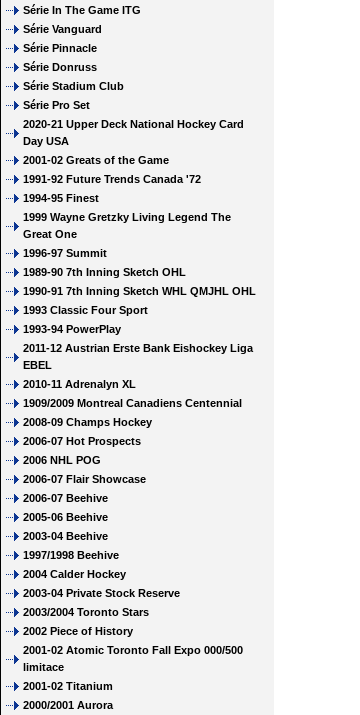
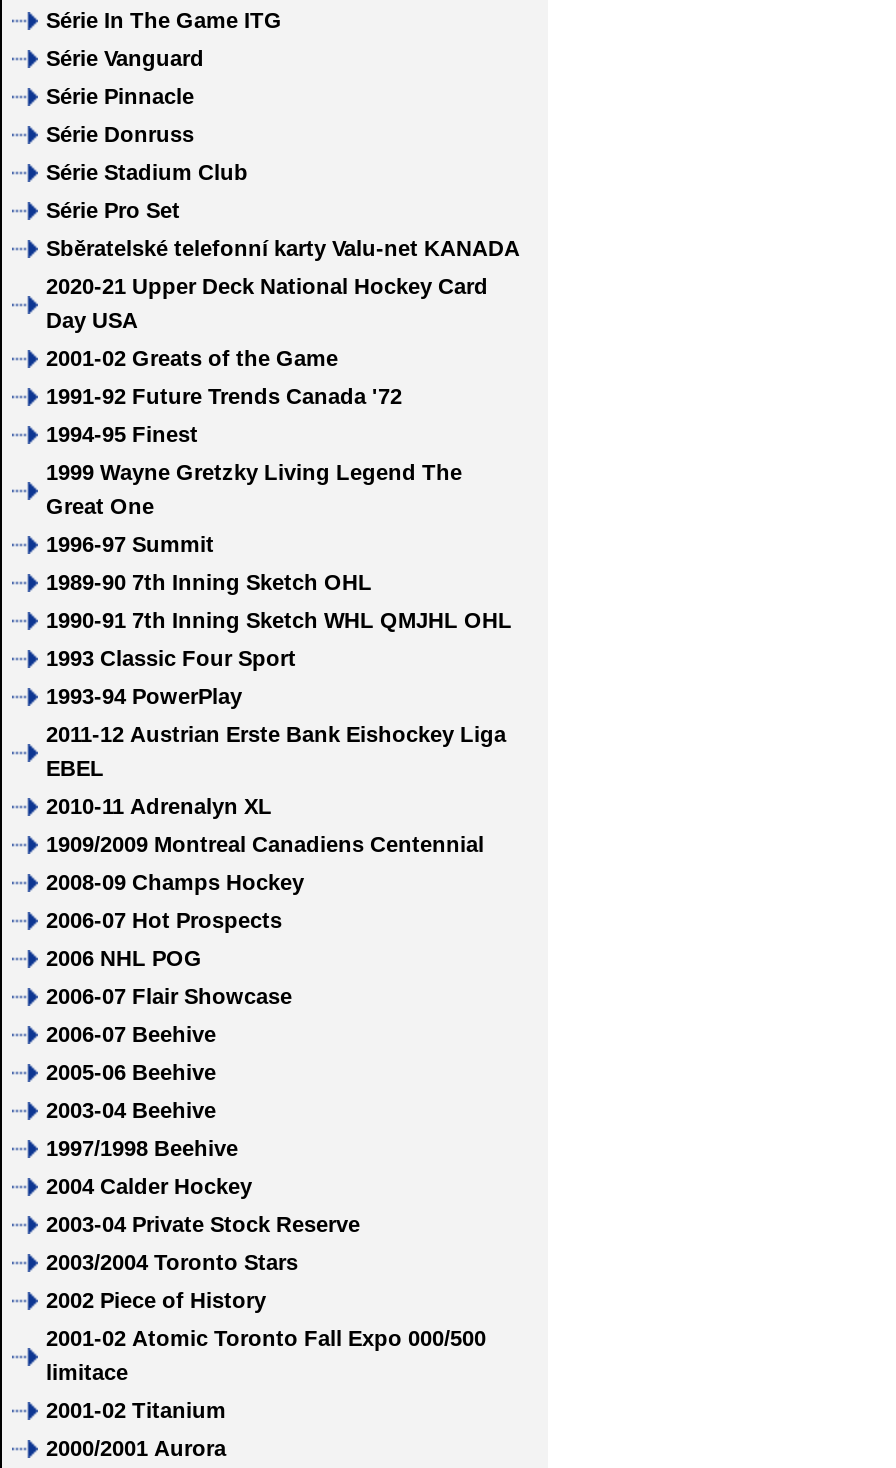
none -> [46,236,520,260] Sběratelské telefonní karty Valu-net KANADA

